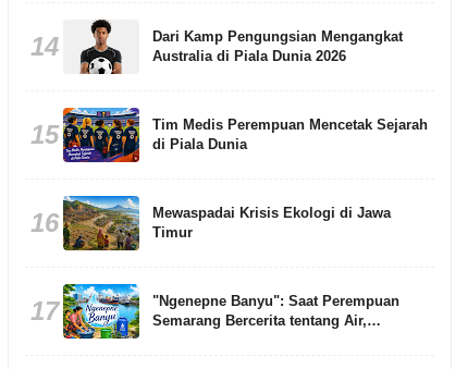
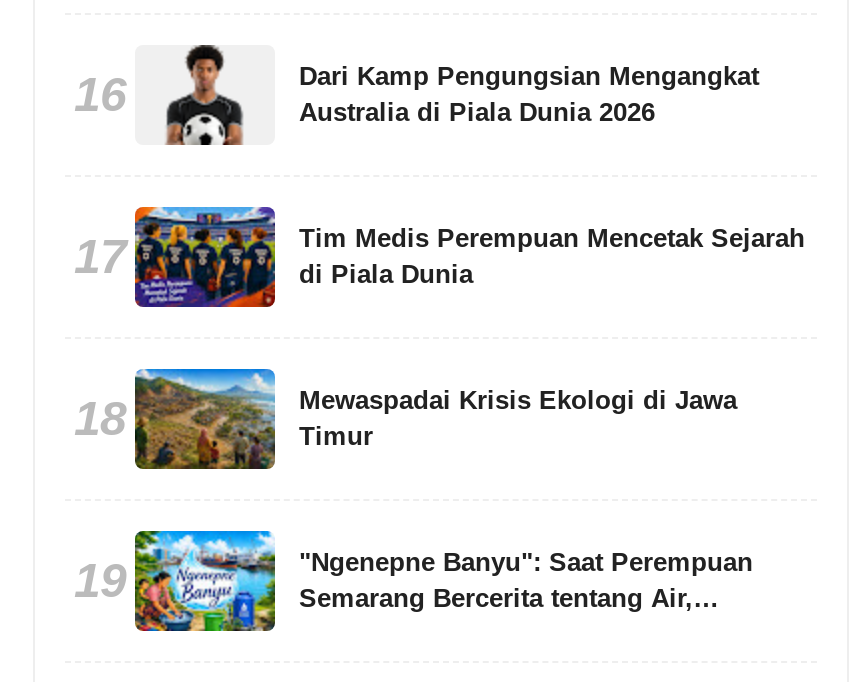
[30,32,58,61] 14 -> [74,67,126,121] 16
[30,120,58,149] 15 -> [74,229,126,283] 17
[30,208,58,237] 16 -> [74,391,126,445] 18
[30,296,58,325] 17 -> [74,553,126,607] 19

